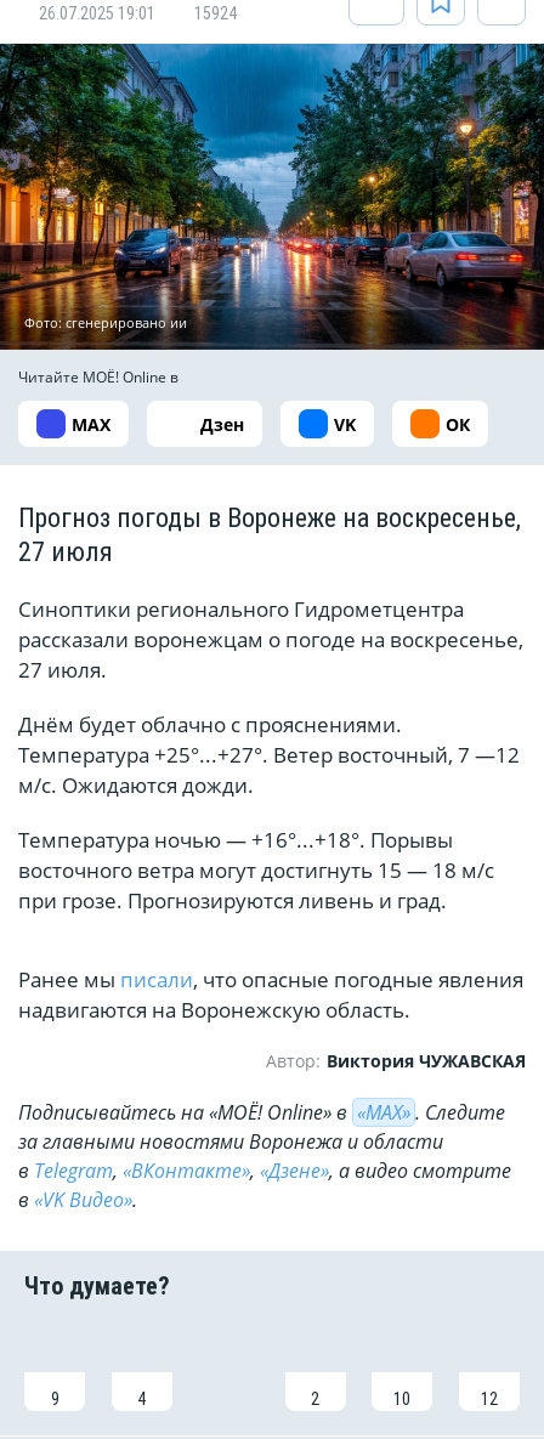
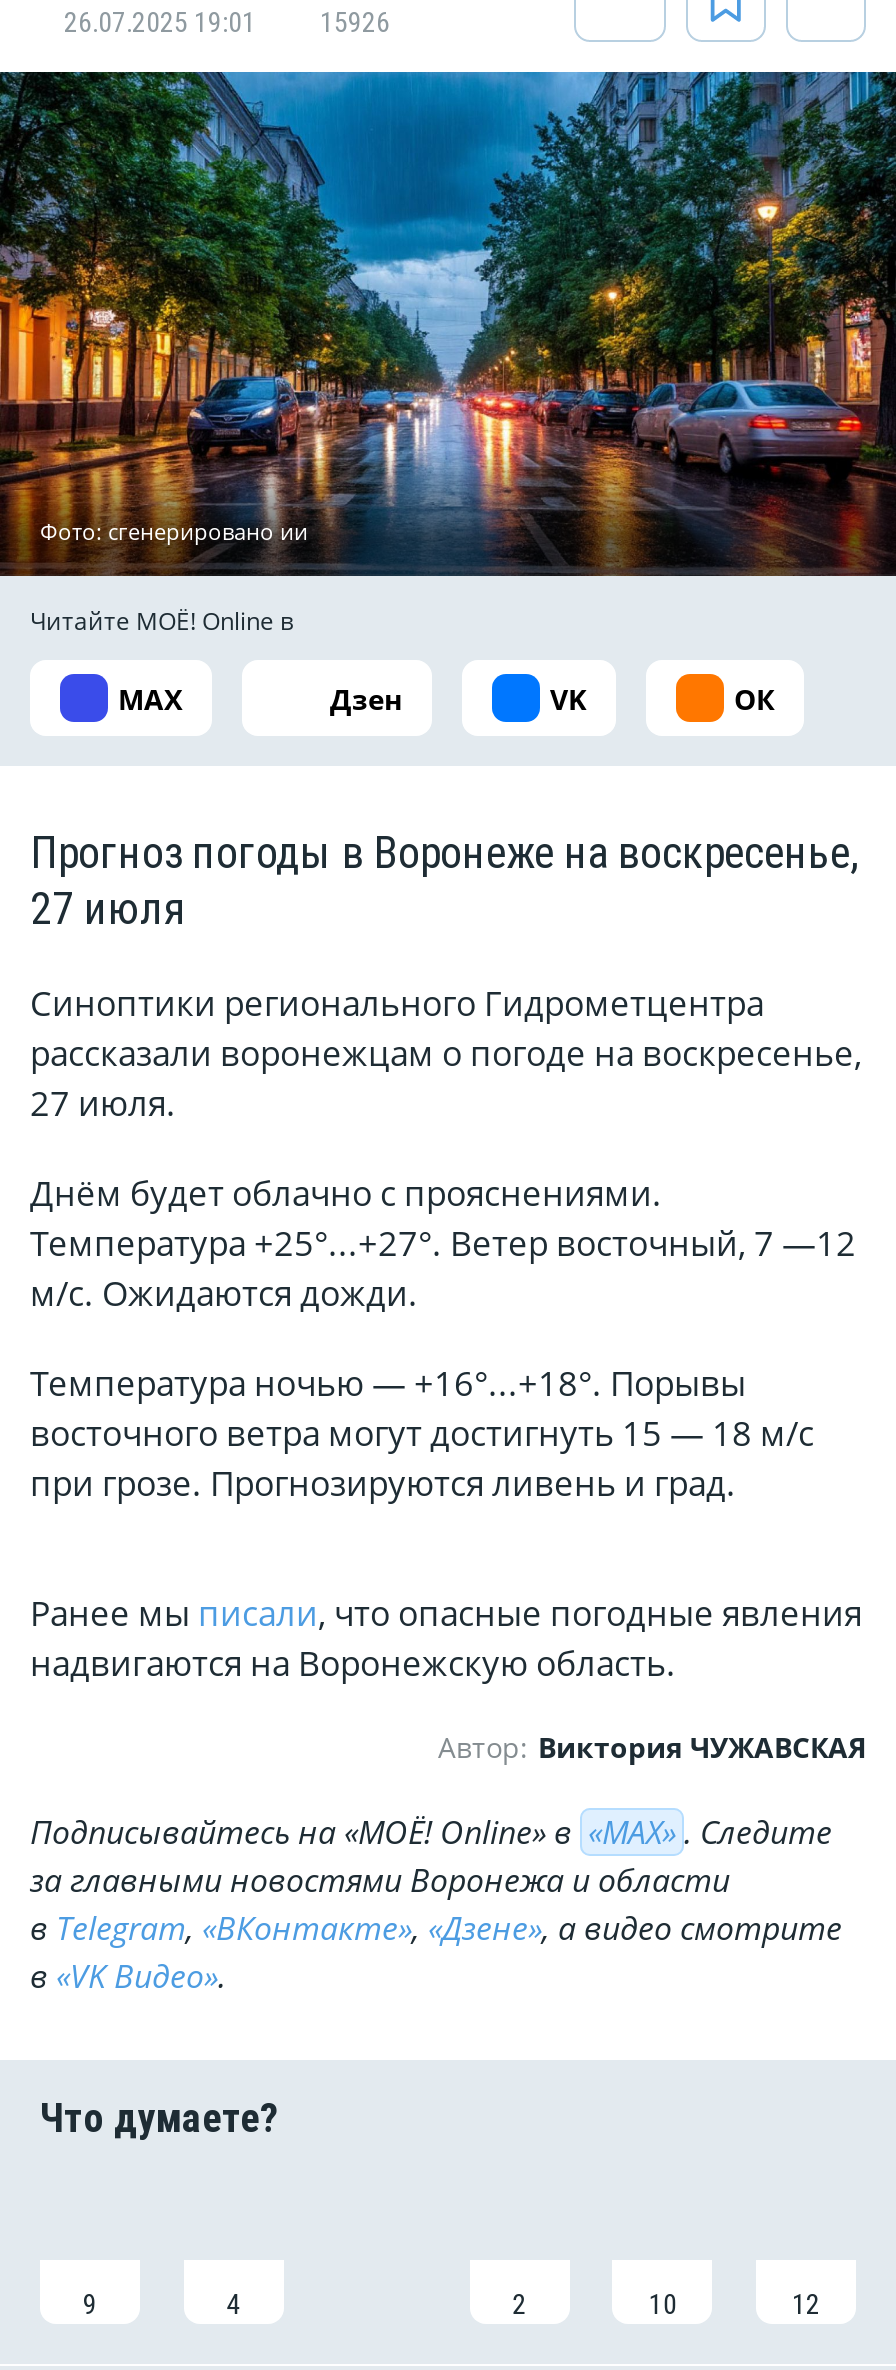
[194,4,237,24] 15924 -> [320,7,390,39] 15926

